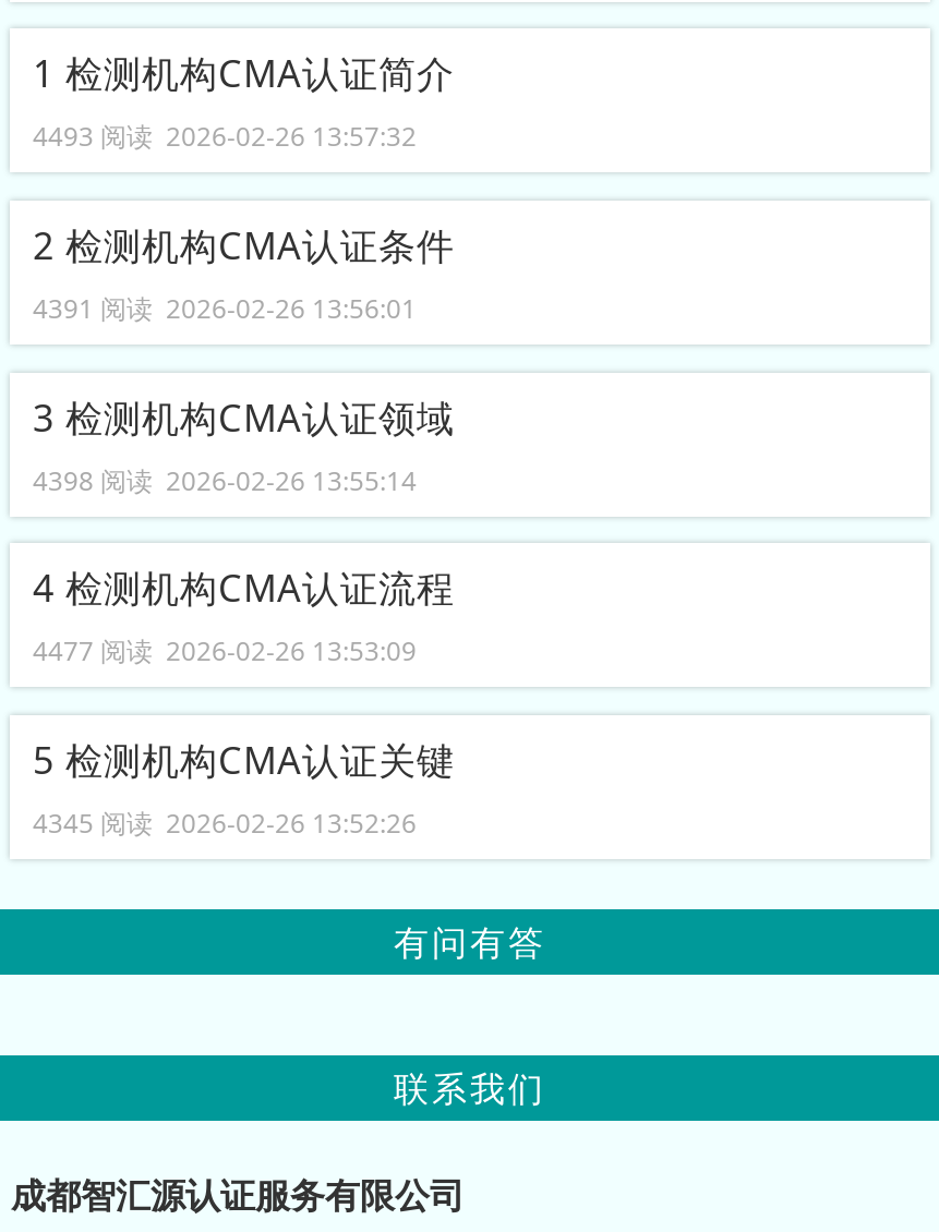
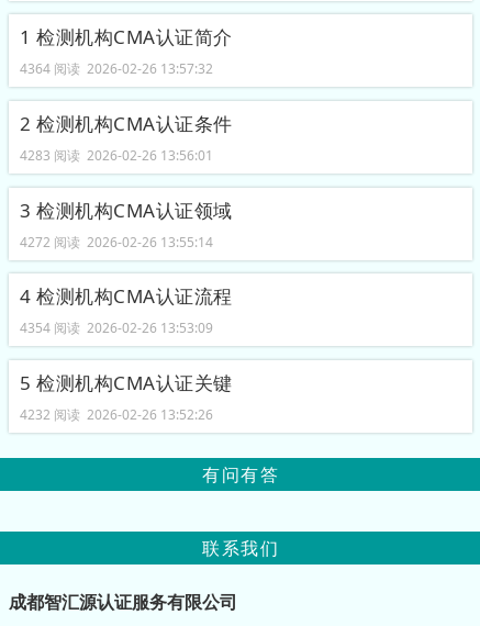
[32,119,416,156] 4493 阅读 2026-02-26 13:57:32 -> [20,60,214,78] 4364 阅读 2026-02-26 13:57:32
[32,290,416,327] 4391 阅读 2026-02-26 13:56:01 -> [20,146,214,165] 4283 阅读 2026-02-26 13:56:01
[32,462,416,499] 4398 阅读 2026-02-26 13:55:14 -> [20,232,214,251] 4272 阅读 2026-02-26 13:55:14
[32,633,416,670] 4477 阅读 2026-02-26 13:53:09 -> [20,319,214,337] 4354 阅读 2026-02-26 13:53:09
[32,804,416,841] 4345 阅读 2026-02-26 13:52:26 -> [20,405,214,424] 4232 阅读 2026-02-26 13:52:26

